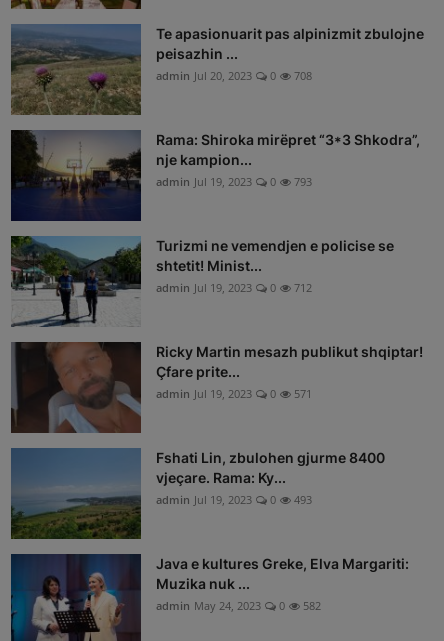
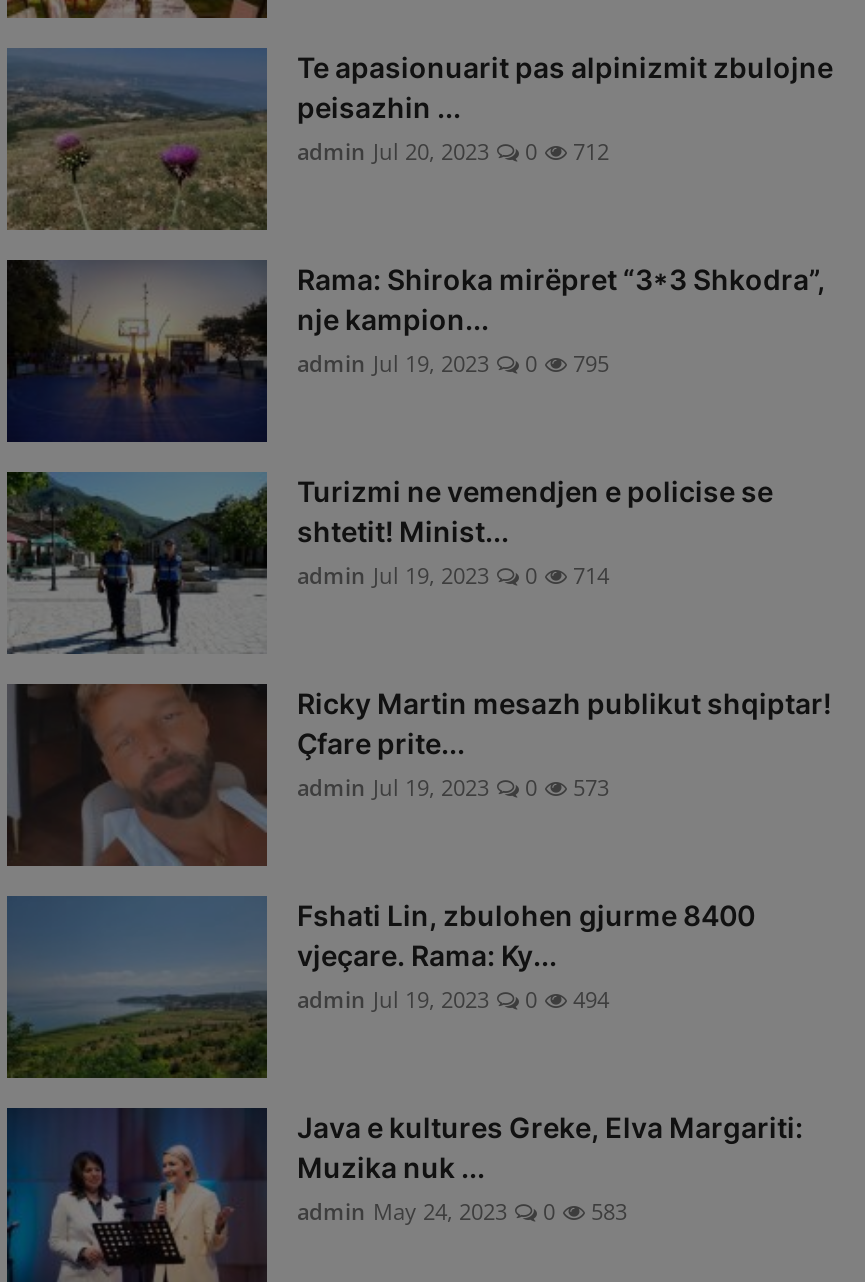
[156,67,312,82] admin Jul 20, 2023 0 708 -> [297,135,609,165] admin Jul 20, 2023 0 712
[156,173,312,188] admin Jul 19, 2023 0 793 -> [297,347,609,377] admin Jul 19, 2023 0 795
[156,279,312,294] admin Jul 19, 2023 0 712 -> [297,559,609,589] admin Jul 19, 2023 0 714
[156,385,312,400] admin Jul 19, 2023 0 571 -> [297,771,609,801] admin Jul 19, 2023 0 573
[156,491,312,506] admin Jul 19, 2023 0 493 -> [297,983,609,1013] admin Jul 19, 2023 0 494
[156,597,321,612] admin May 24, 2023 0 582 -> [297,1195,627,1225] admin May 24, 2023 0 583

